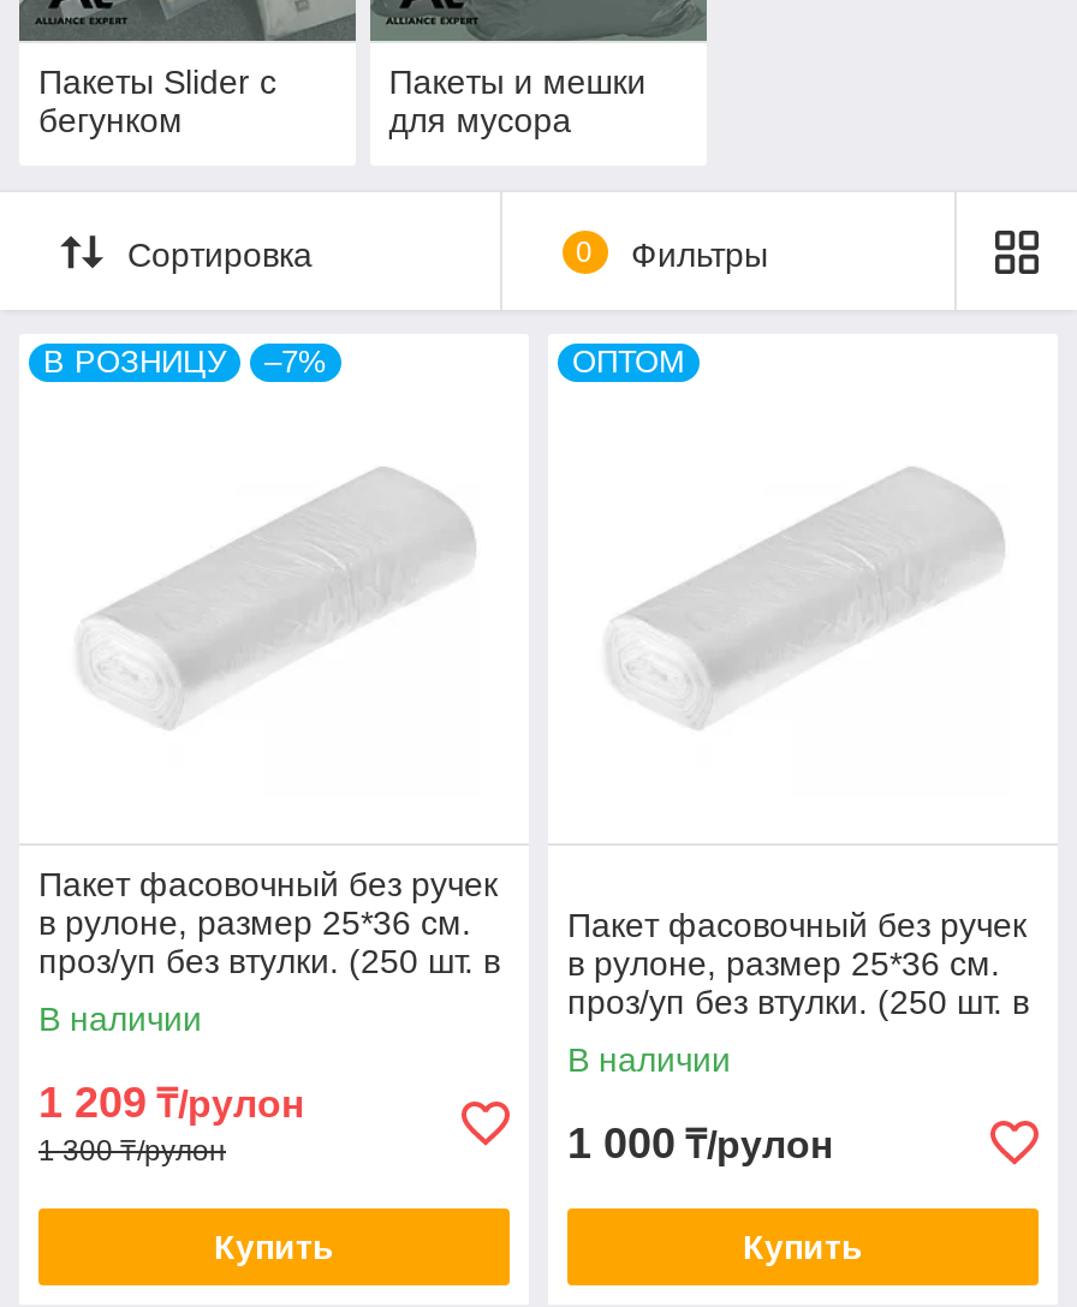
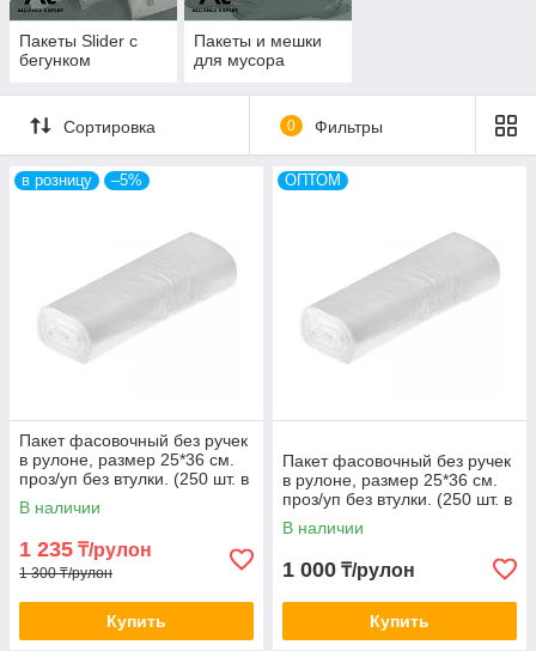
[43,344,327,380] В РОЗНИЦУ | –7% -> [22,171,142,189] в розницу | –5%
[38,1079,305,1127] 1 209 ₸/рулон -> [19,537,152,561] 1 235 ₸/рулон

